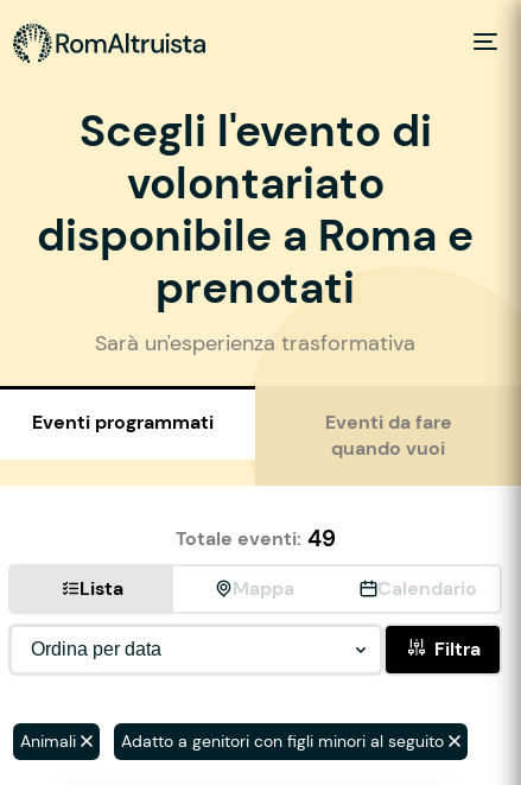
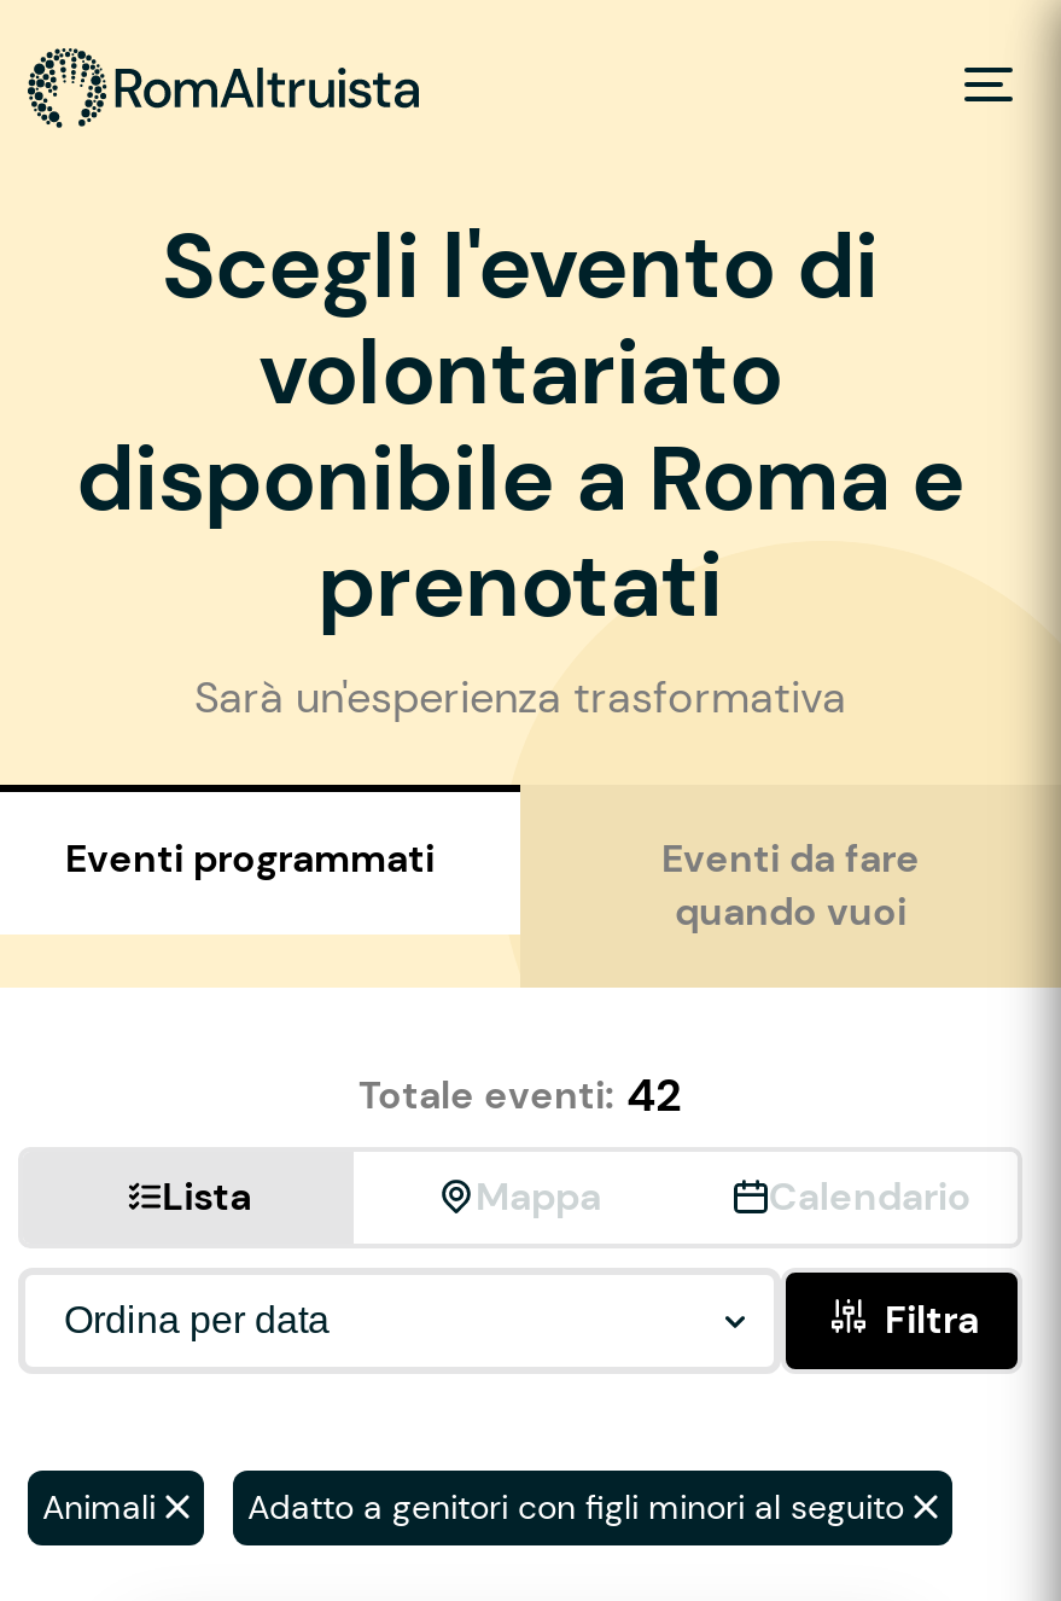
[175,523,335,553] Totale eventi: 49 -> [358,1064,682,1124] Totale eventi: 42

